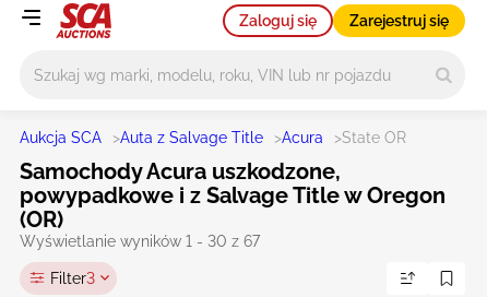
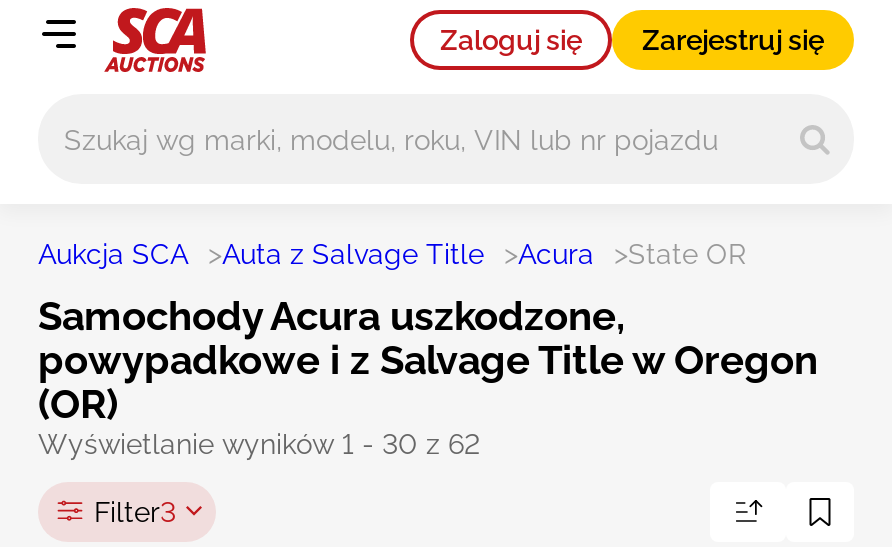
[20,233,260,250] Wyświetlanie wyników 1 - 30 z 67 -> [38,428,480,460] Wyświetlanie wyników 1 - 30 z 62

